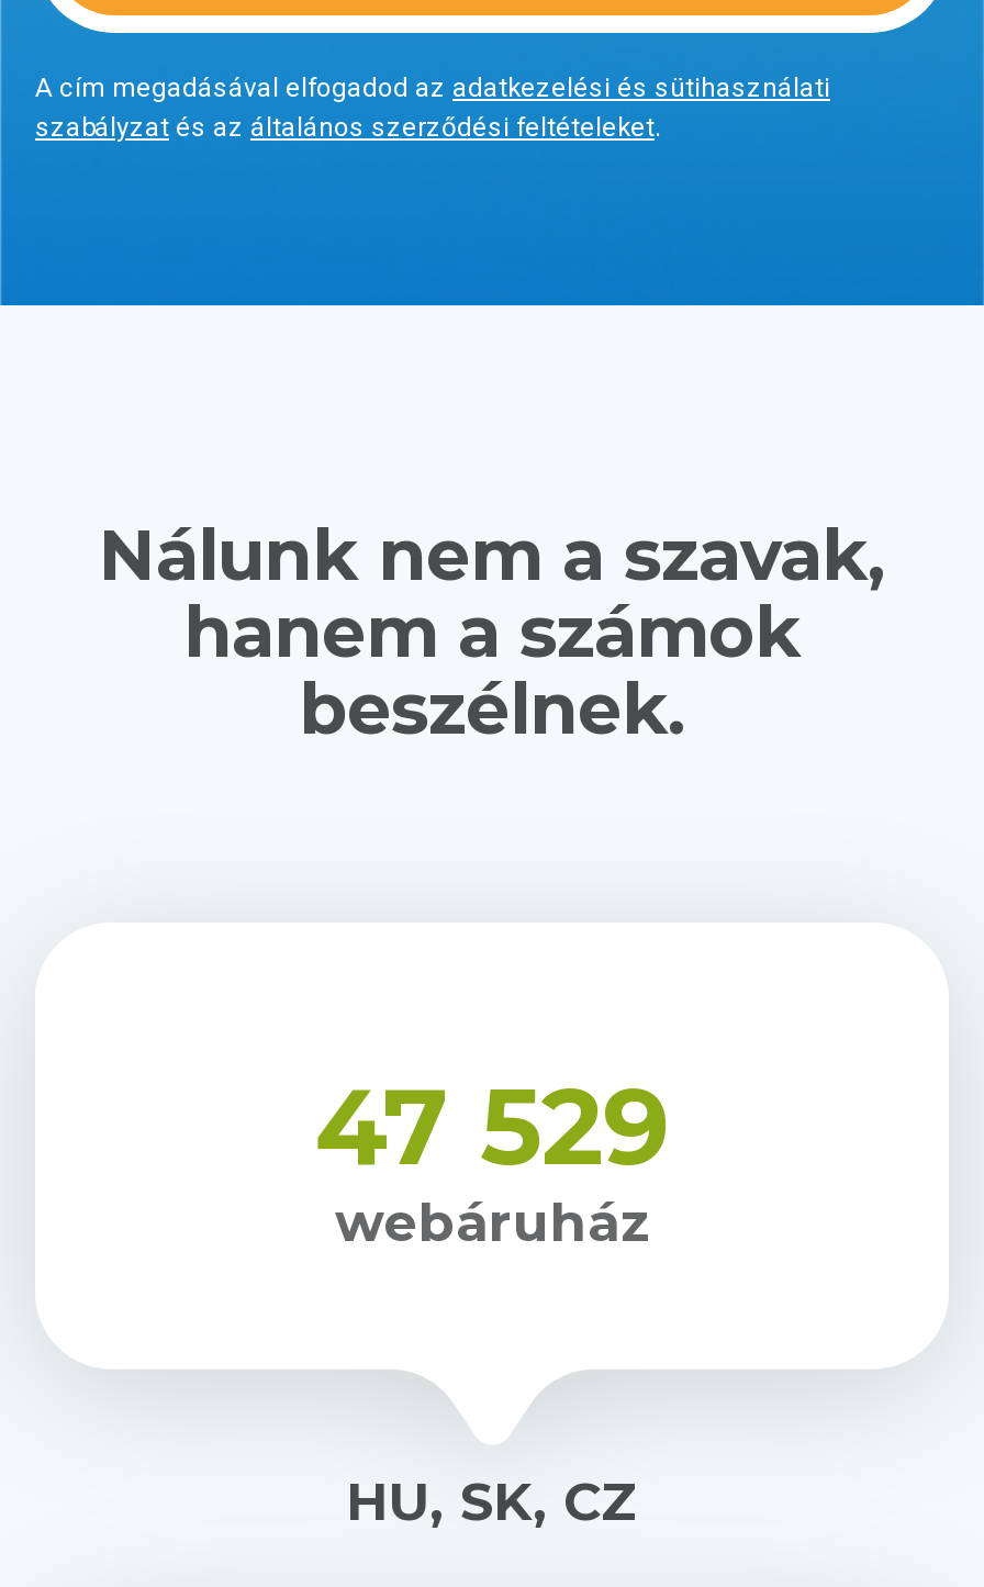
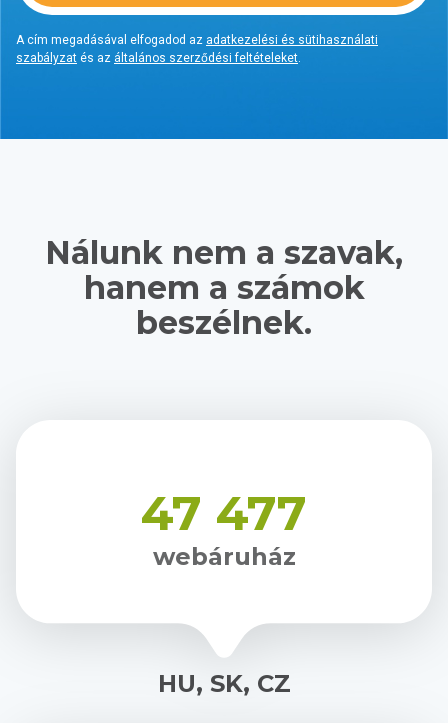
[315,1063,669,1190] 47 529 -> [141,484,307,542] 47 477

